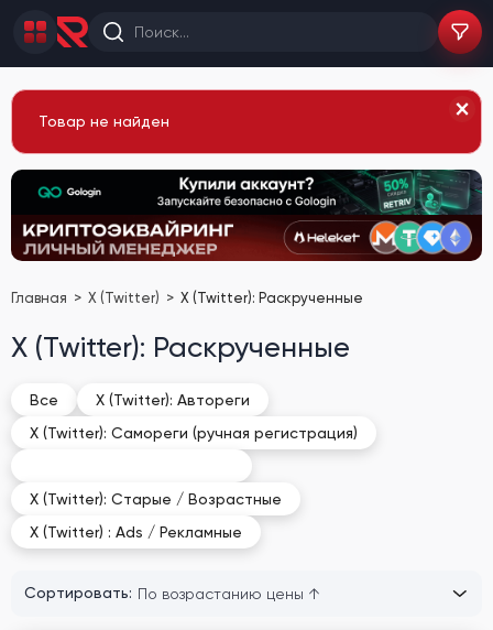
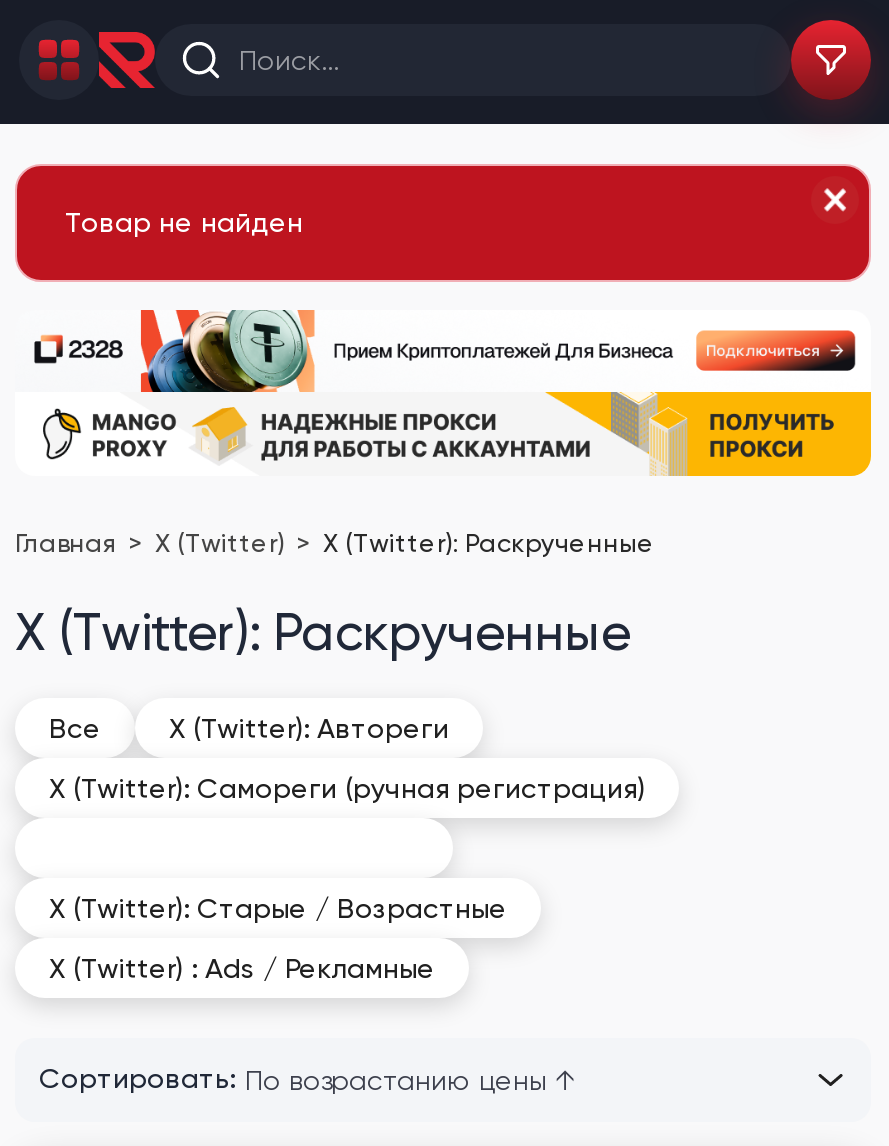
[10,169,483,262] [image] -> [15,308,873,478] [image]

